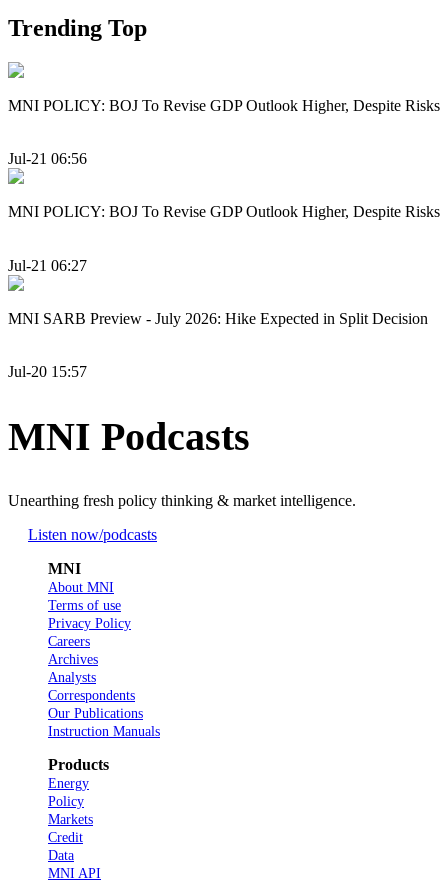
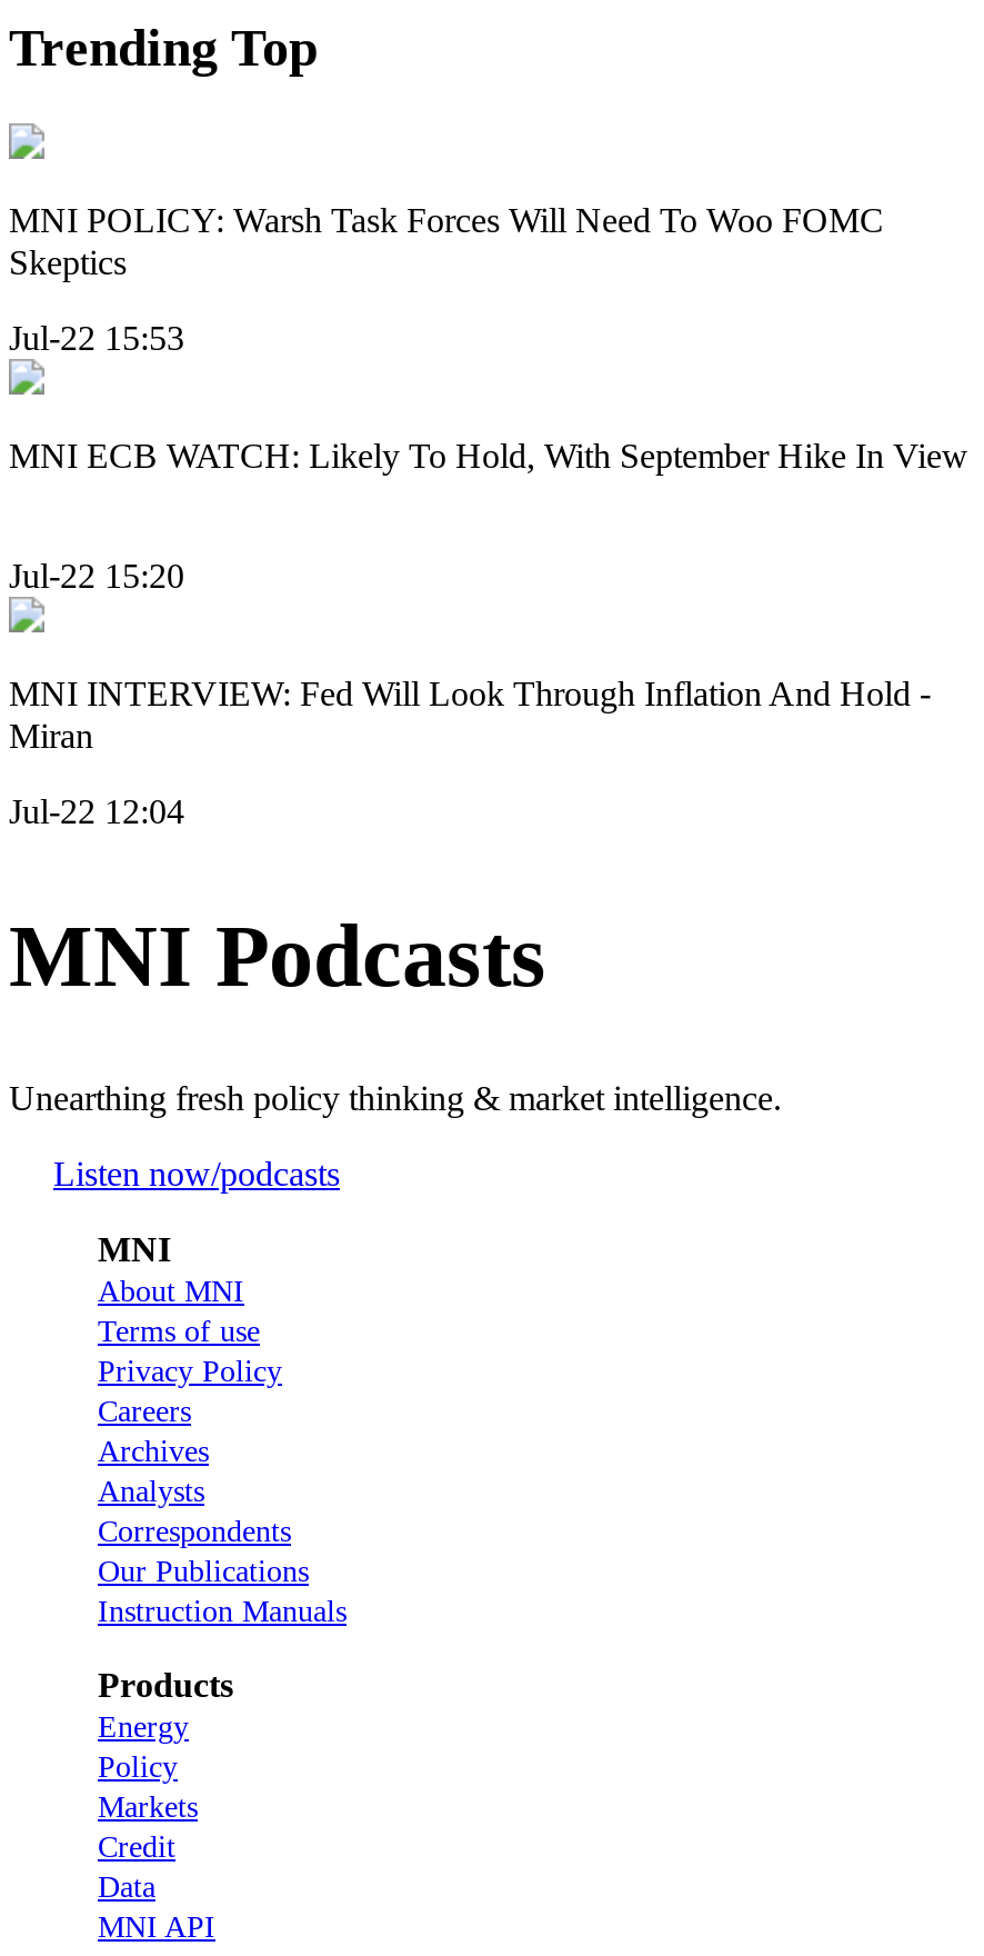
[8,97,440,114] MNI POLICY: BOJ To Revise GDP Outlook Higher, Despite Risks -> [9,201,884,281] MNI POLICY: Warsh Task Forces Will Need To Woo FOMC | Skeptics
[8,150,87,167] Jul-21 06:56 -> [9,319,184,357] Jul-22 15:53
[8,203,440,220] MNI POLICY: BOJ To Revise GDP Outlook Higher, Despite Risks -> [9,437,968,475] MNI ECB WATCH: Likely To Hold, With September Hike In View
[8,257,87,274] Jul-21 06:27 -> [9,556,184,594] Jul-22 15:20
[8,310,428,327] MNI SARB Preview - July 2026: Hike Expected in Split Decision -> [9,674,931,754] MNI INTERVIEW: Fed Will Look Through Inflation And Hold - | Miran
[8,363,87,380] Jul-20 15:57 -> [9,792,184,830] Jul-22 12:04

